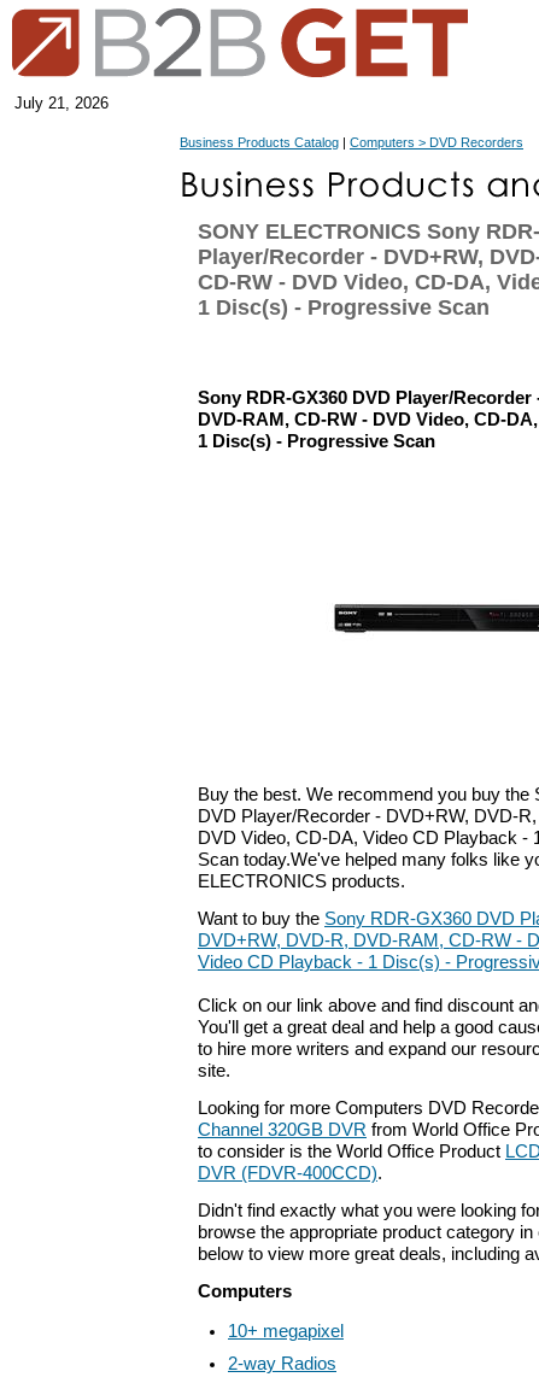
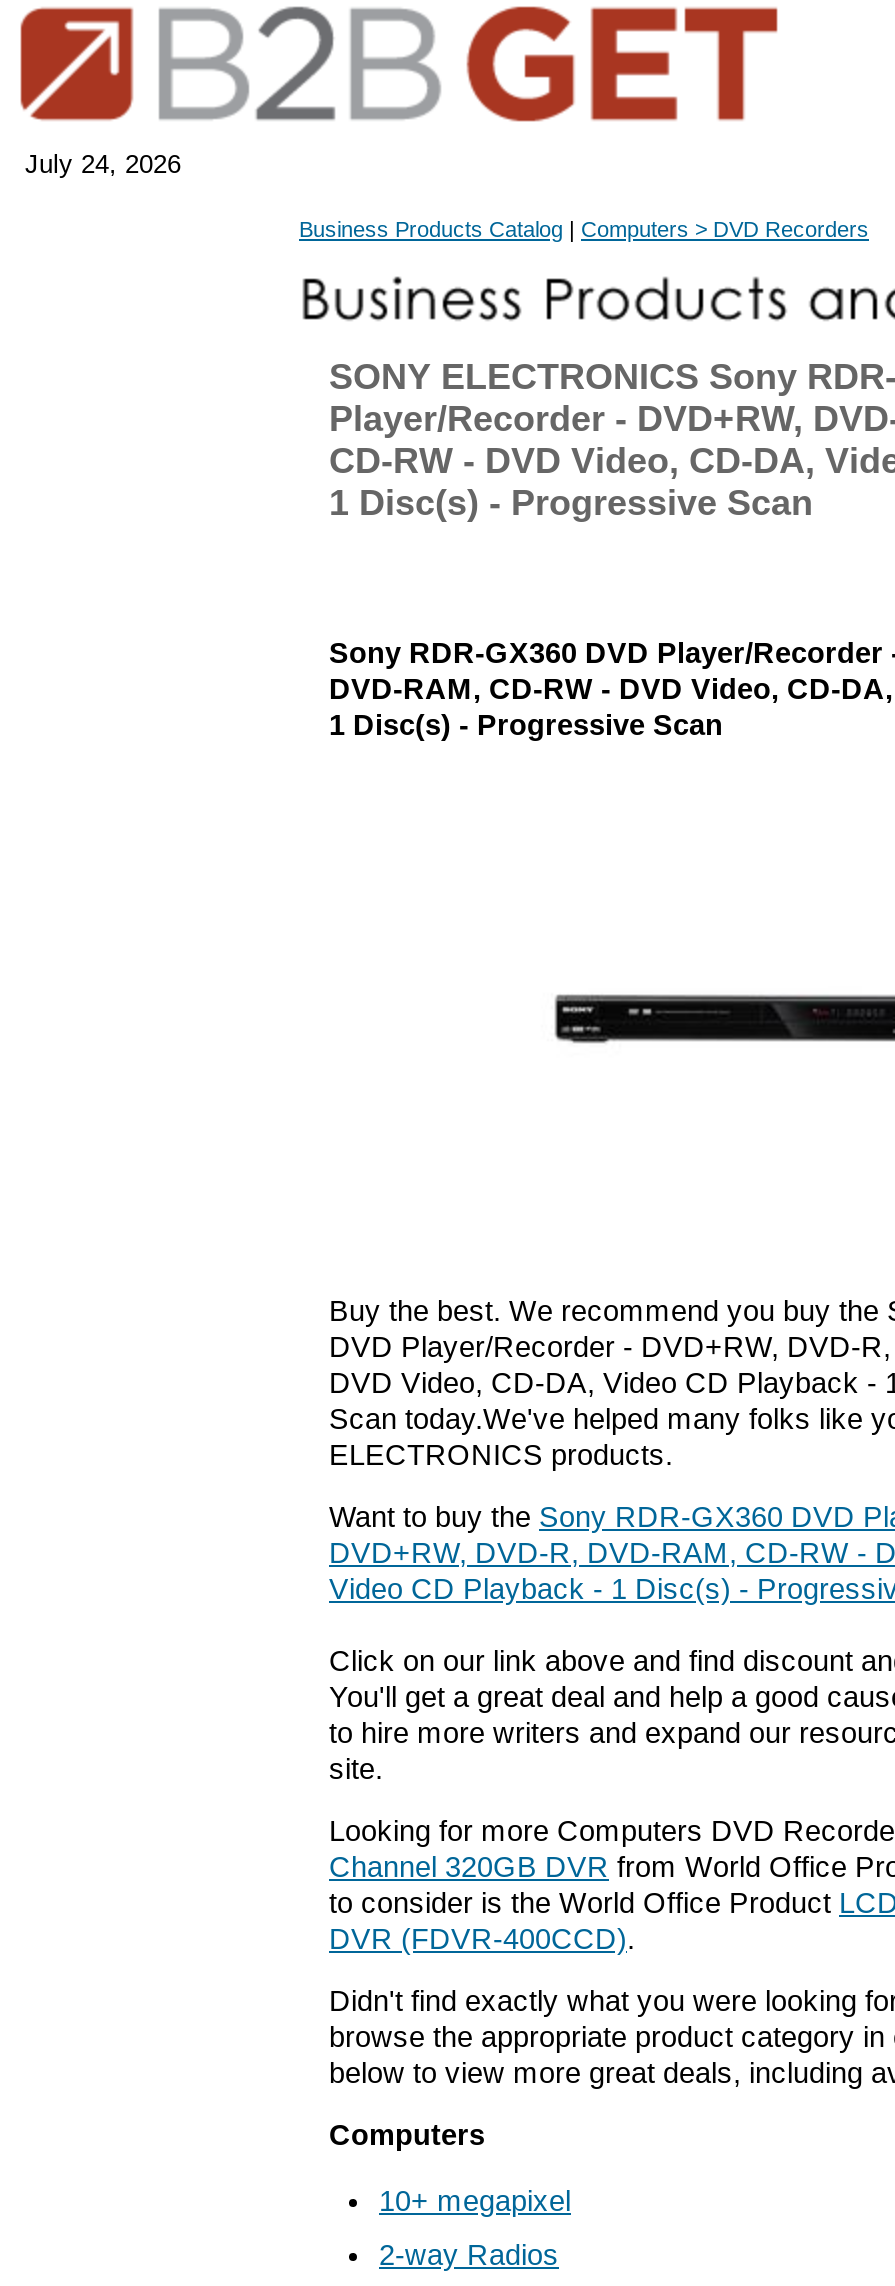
[14,94,109,112] July 21, 2026 -> [25,149,181,179] July 24, 2026

